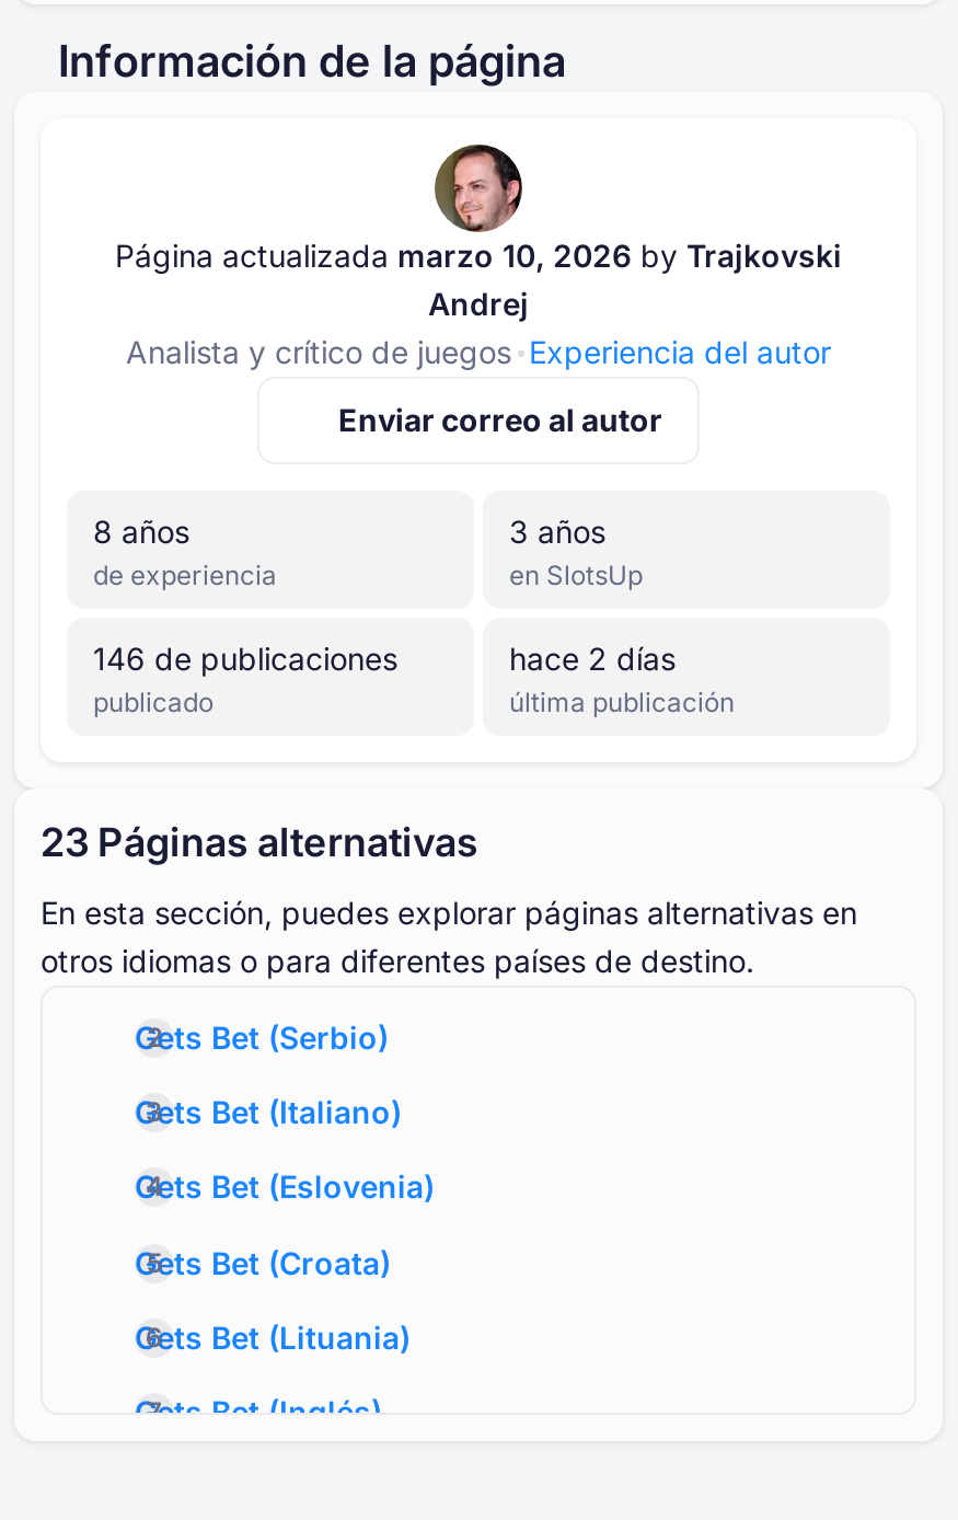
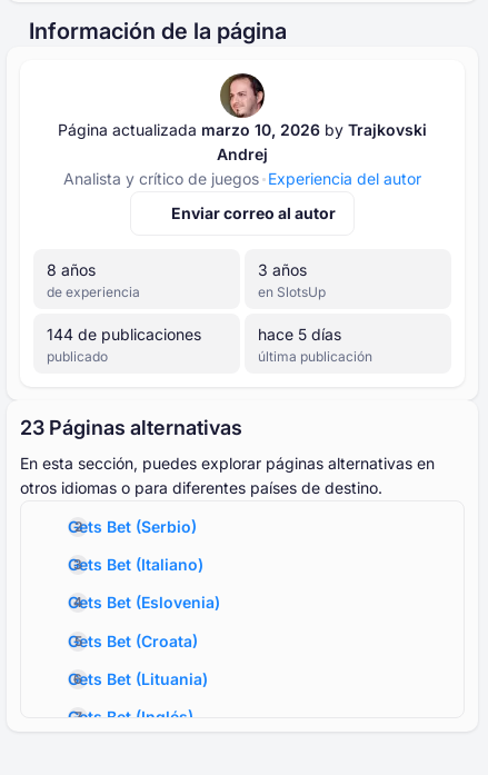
[93,640,397,677] 146 de publicaciones -> [47,325,201,344] 144 de publicaciones
[509,640,676,677] hace 2 días -> [258,325,341,344] hace 5 días

